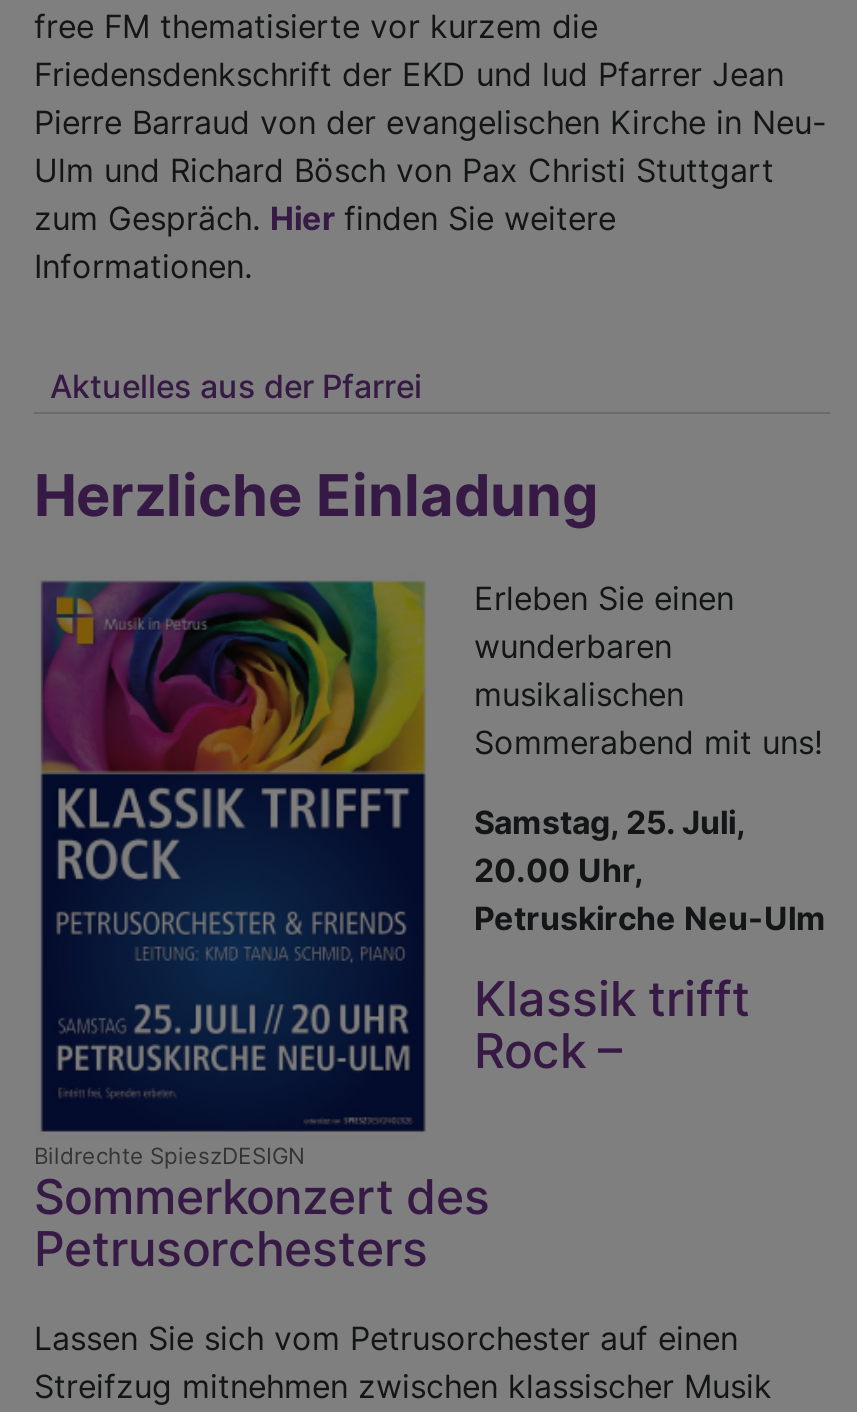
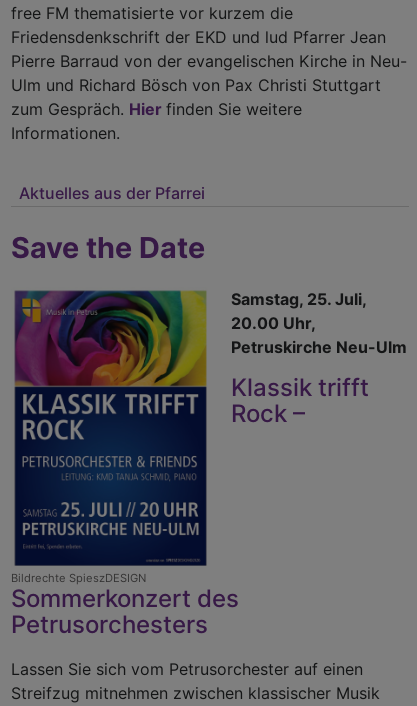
[34,460,598,530] Herzliche Einladung -> [11,230,205,265] Save the Date
[474,579,822,763] Erleben Sie einen | wunderbaren | musikalischen | Sommerabend mit uns! -> none
moved [474,803,826,1081] -> [231,289,407,428]: Samstag, 25. Juli, | 20.00 Uhr, | Petruskirche Neu-Ulm | Klassik trifft | Rock –
[40,824,428,1038] [image] -> [14,300,208,414] [image]

